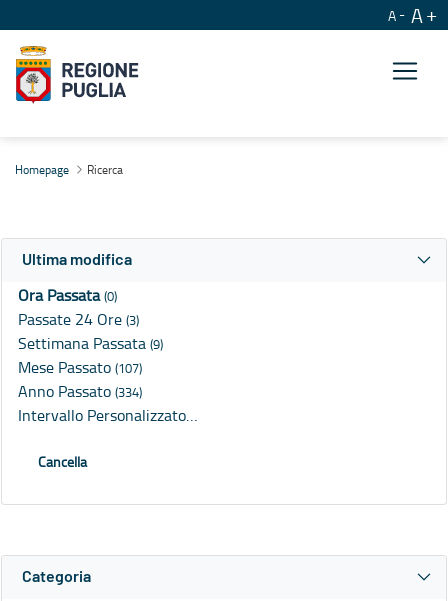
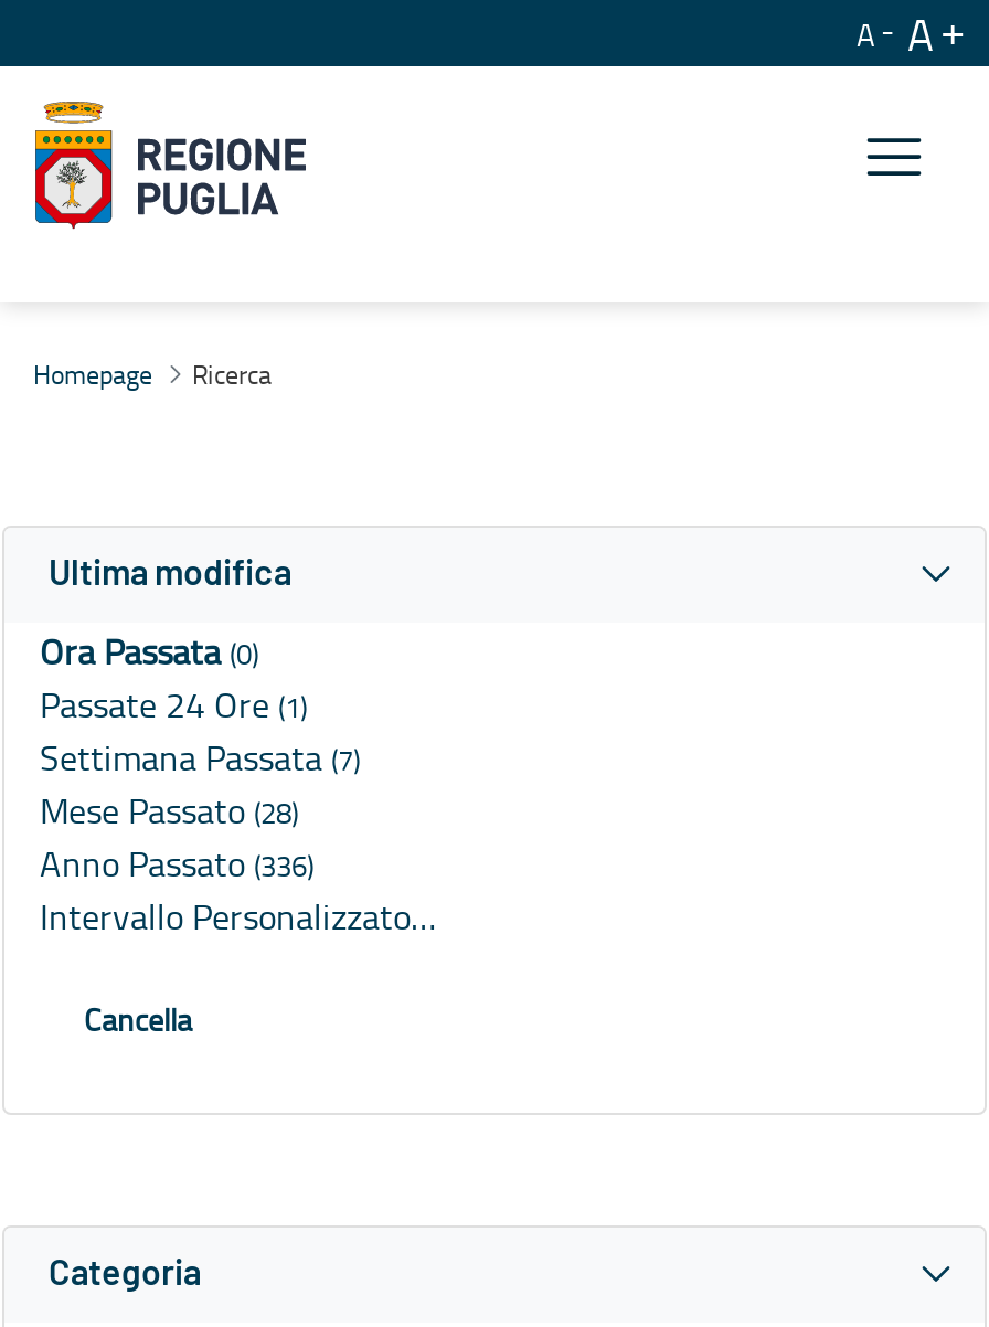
[18,308,139,330] Passate 24 Ore (3) -> [40,681,307,729] Passate 24 Ore (1)
[18,332,163,354] Settimana Passata (9) -> [40,734,360,782] Settimana Passata (7)
[18,356,142,378] Mese Passato (107) -> [40,787,298,835] Mese Passato (28)
[18,380,142,402] Anno Passato (334) -> [40,840,313,888] Anno Passato (336)

